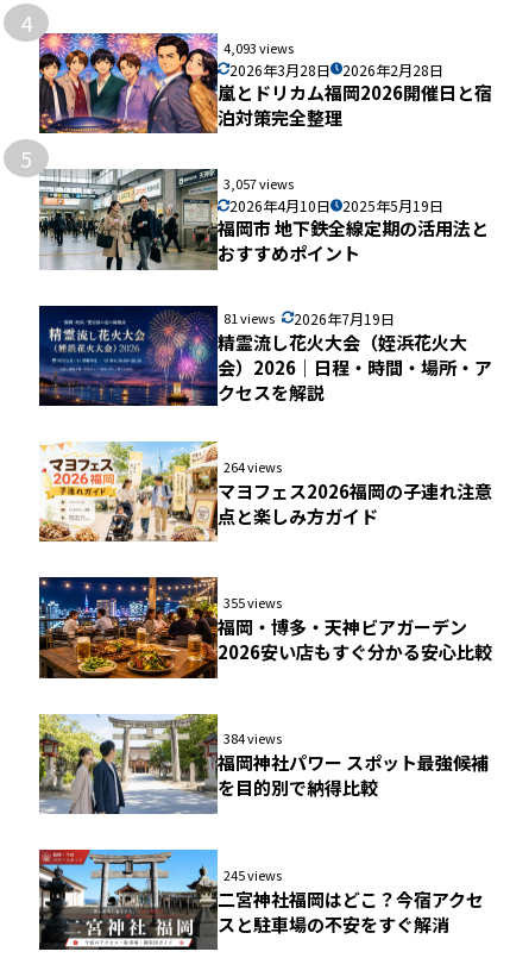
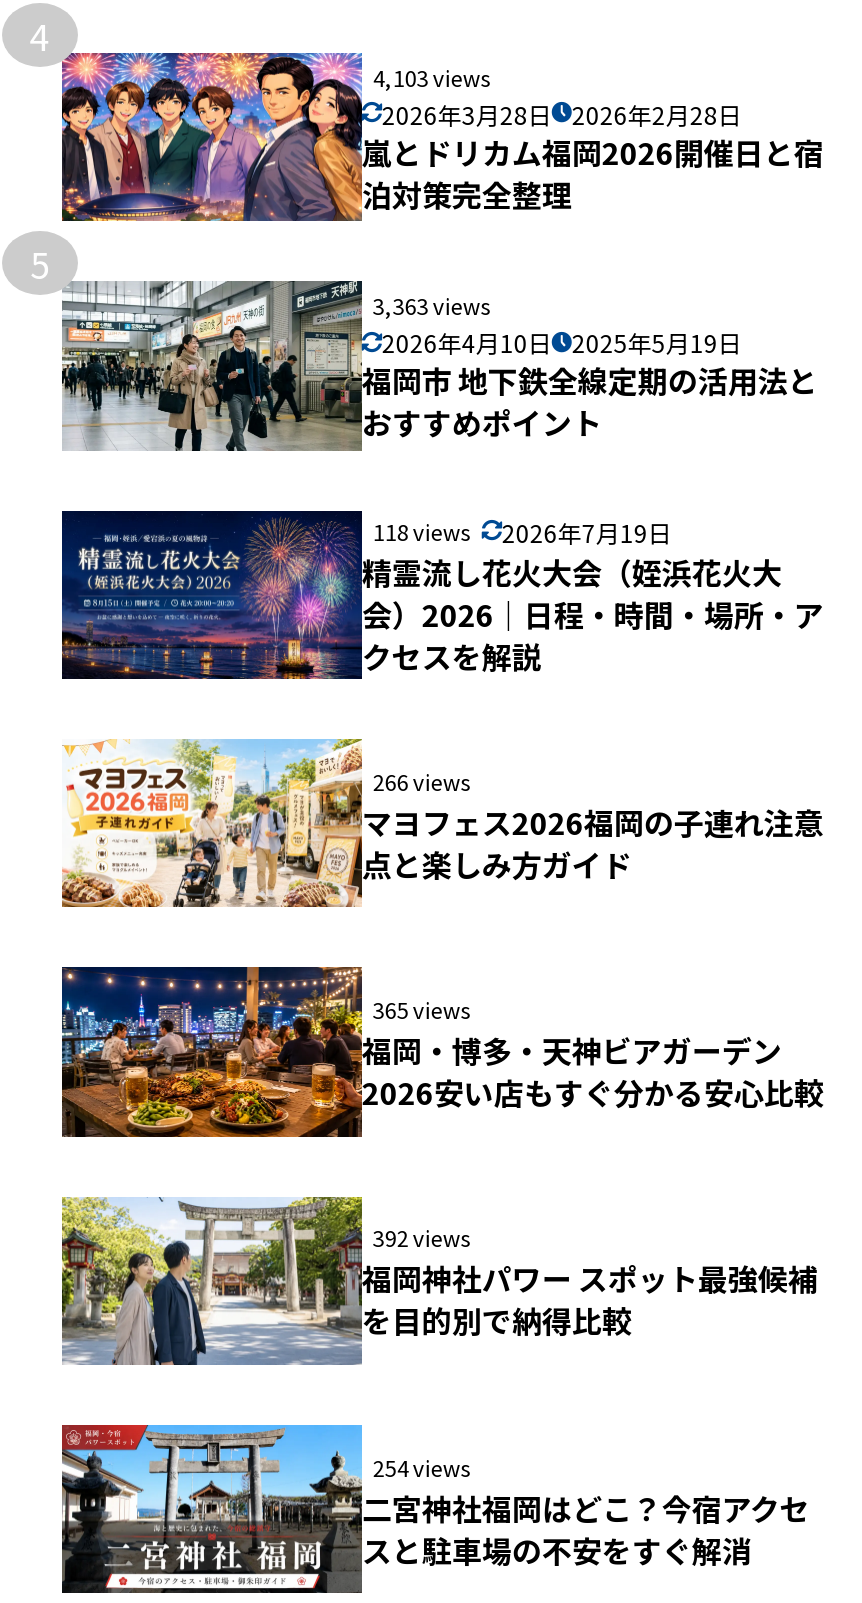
[224,38,294,57] 4,093 views -> [373,61,491,93] 4,103 views
[224,174,294,193] 3,057 views -> [373,290,491,322] 3,363 views
[224,308,395,328] 81 views 2026年7月19日 -> [373,514,672,548] 118 views 2026年7月19日
[224,457,282,476] 264 views -> [373,764,471,796] 266 views
[224,593,282,612] 355 views -> [373,993,471,1025] 365 views
[224,729,282,748] 384 views -> [373,1222,471,1254] 392 views
[224,865,282,884] 245 views -> [373,1450,471,1482] 254 views

